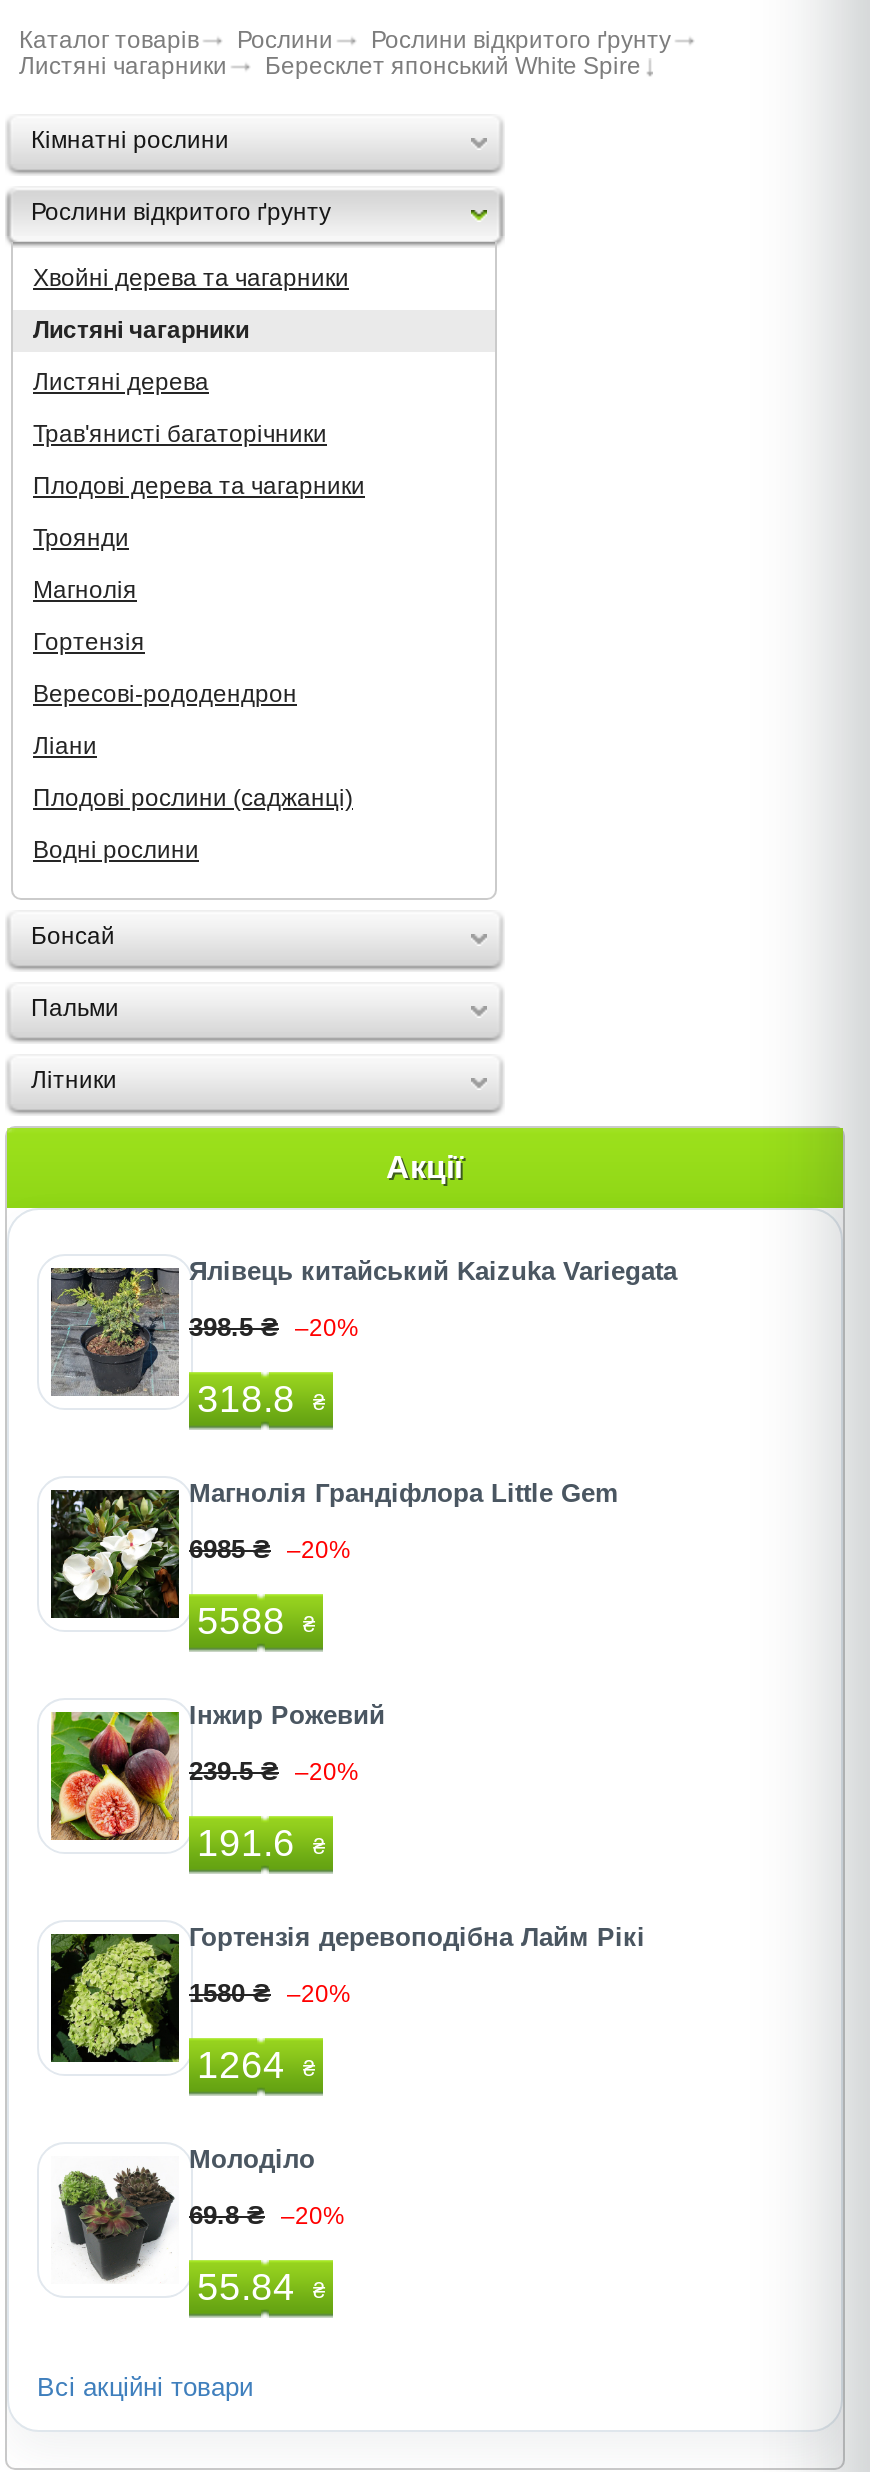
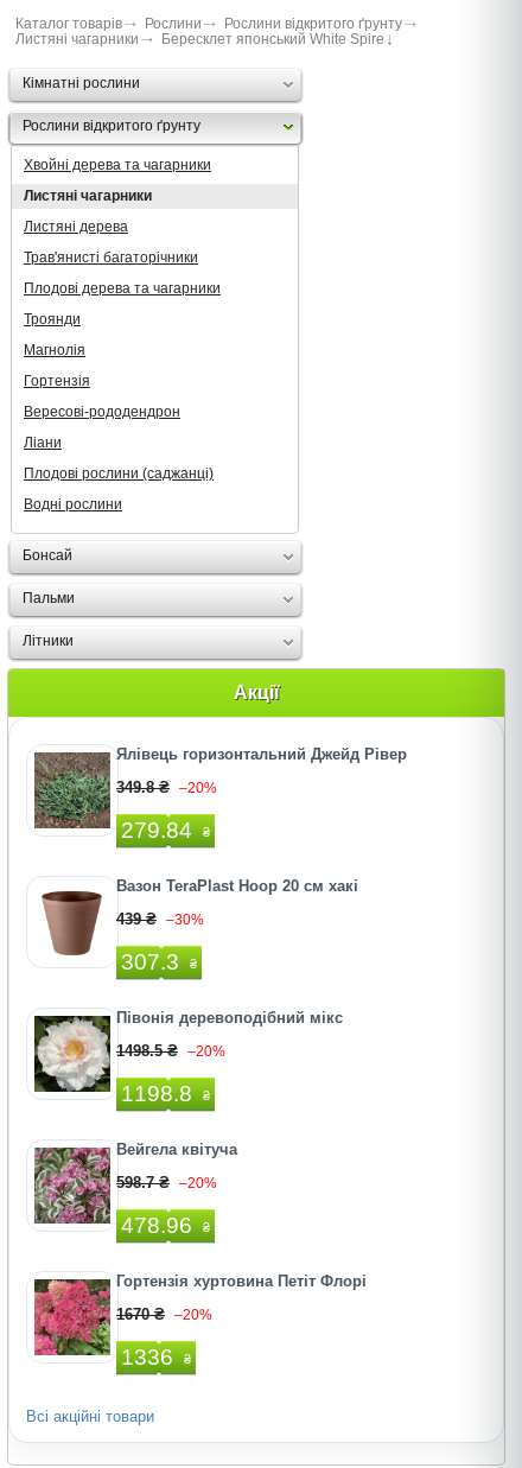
[51,1256,677,1396] [image] | Ялівець китайський Kaizuka Variegata -> [34,745,407,828] [image] | Ялівець горизонтальний Джейд Рівер
[189,1312,359,1342] 398.5 ₴ –20% -> [116,779,217,796] 349.8 ₴ –20%
[197,1378,325,1420] 318.8 ₴ -> [121,818,210,843] 279.84 ₴
[49,1478,619,1620] [image] | Магнолія Грандіфлора Little Gem -> [34,877,358,960] [image] | Вазон TeraPlast Hoop 20 cм хакi
[189,1534,351,1564] 6985 ₴ –20% -> [116,910,204,928] 439 ₴ –30%
[197,1600,315,1642] 5588 ₴ -> [121,949,197,974] 307.3 ₴
[49,1700,385,1842] [image] | Інжир Рожевий -> [33,1009,343,1093] [image] | Півонія деревоподібний мікс
[189,1756,359,1786] 239.5 ₴ –20% -> [116,1042,225,1060] 1498.5 ₴ –20%
[197,1822,325,1864] 191.6 ₴ -> [121,1081,210,1106] 1198.8 ₴
[49,1922,645,2064] [image] | Гортензія деревоподібна Лайм Рікі -> [33,1140,237,1225] [image] | Вейгела квітуча
[189,1978,351,2008] 1580 ₴ –20% -> [116,1174,217,1191] 598.7 ₴ –20%
[197,2044,315,2086] 1264 ₴ -> [121,1213,210,1238] 478.96 ₴
[51,2144,315,2284] [image] | Молоділо -> [33,1272,367,1356] [image] | Гортензія хуртовина Петіт Флорі
[189,2200,345,2230] 69.8 ₴ –20% -> [116,1305,212,1323] 1670 ₴ –20%
[197,2266,325,2308] 55.84 ₴ -> [121,1345,191,1370] 1336 ₴

